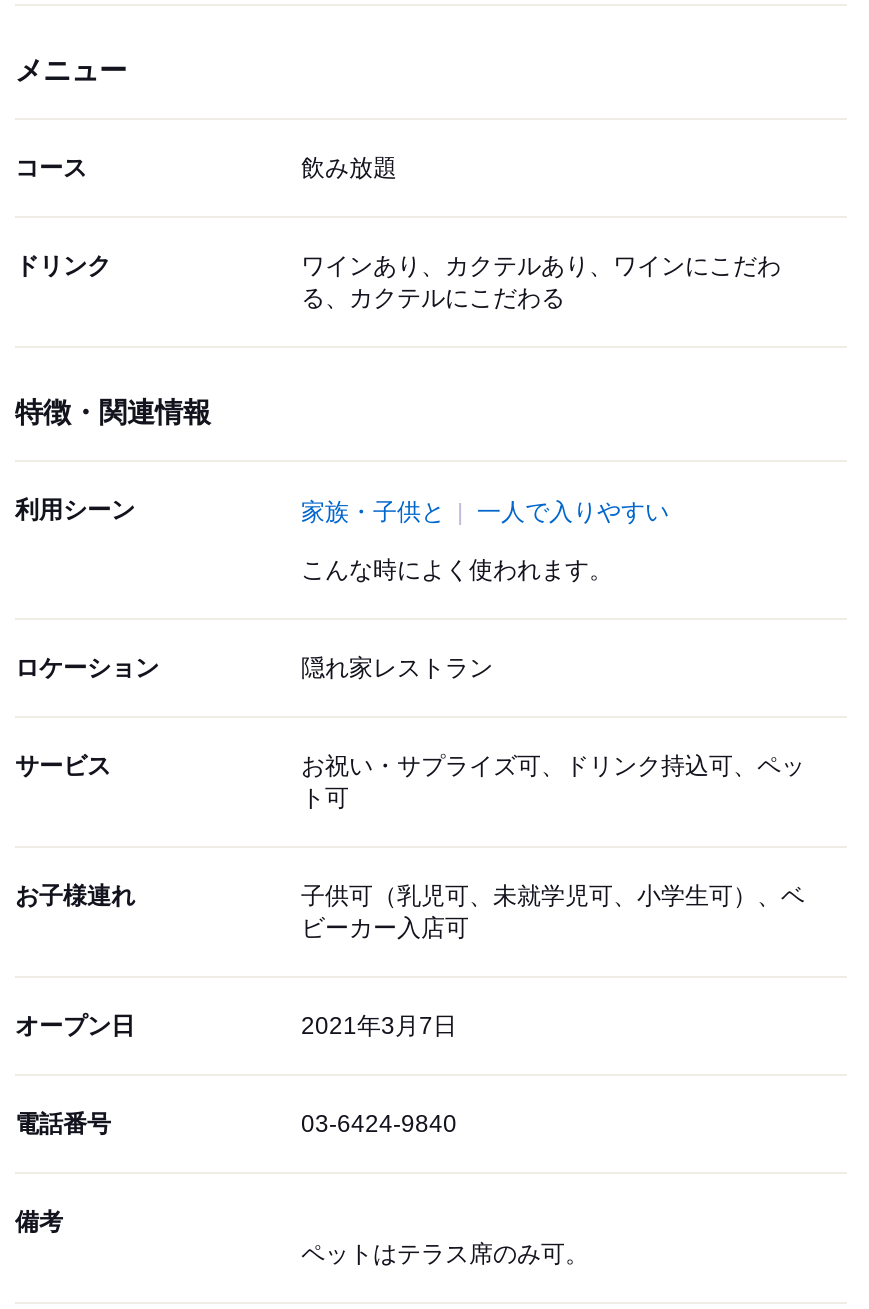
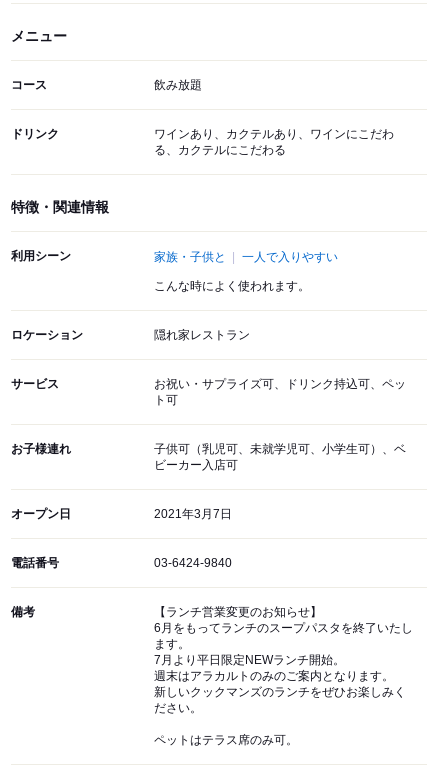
none -> [154,605,413,715] 【ランチ営業変更のお知らせ】 | 6月をもってランチのスープパスタを終了いたし | ます。 | 7月より平日限定NEWランチ開始。 | 週末はアラカルトのみのご案内となります。 | 新しいクックマンズのランチをぜひお楽しみく | ださい。

